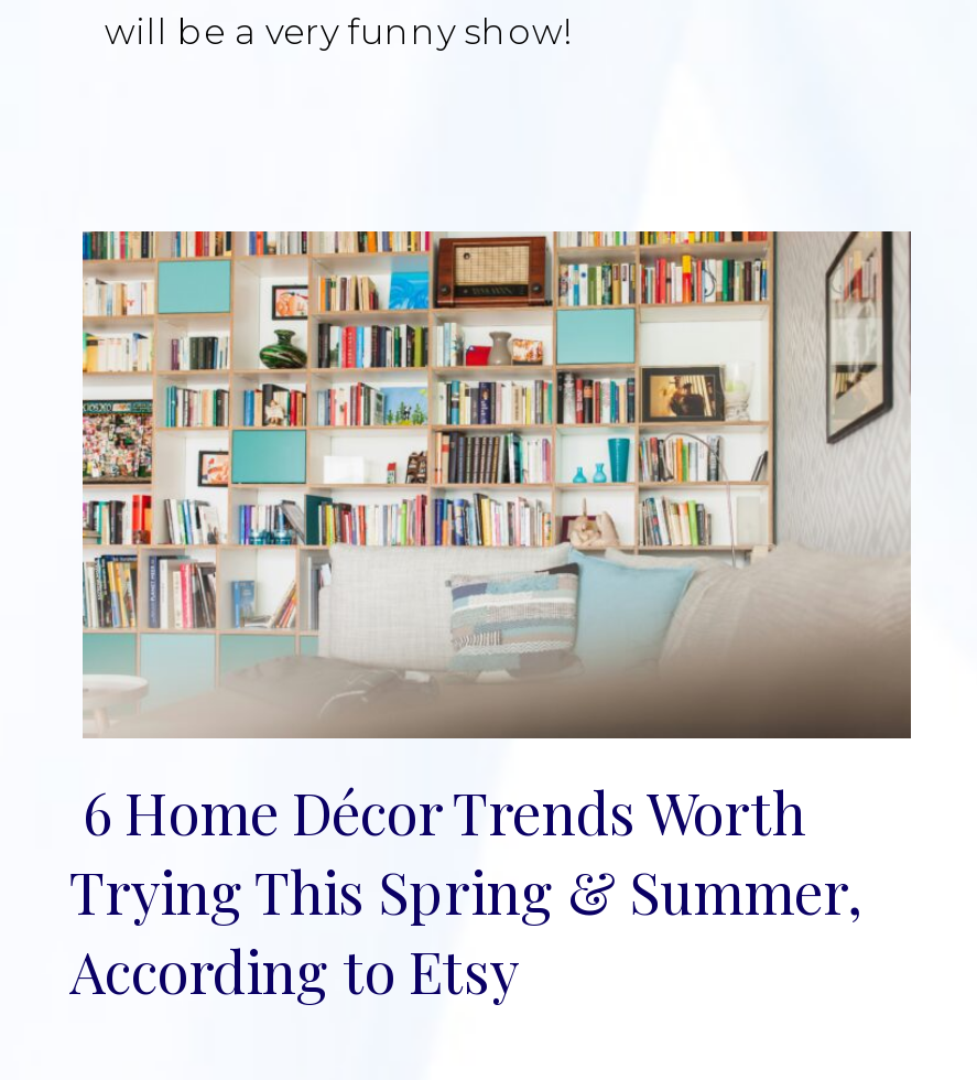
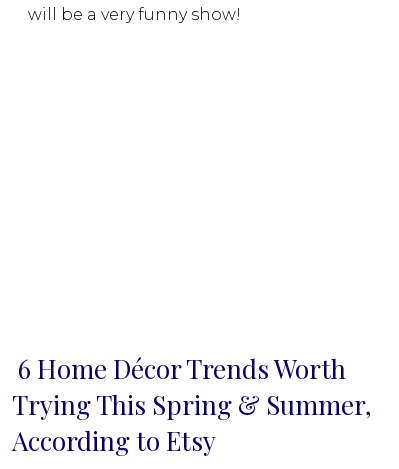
[80,227,913,741] [image] -> none

